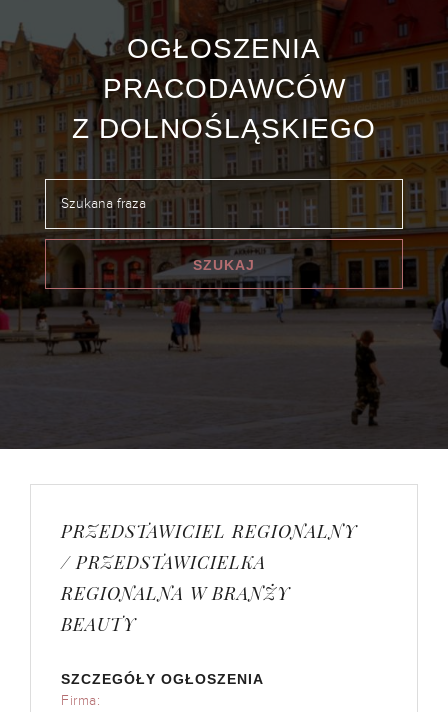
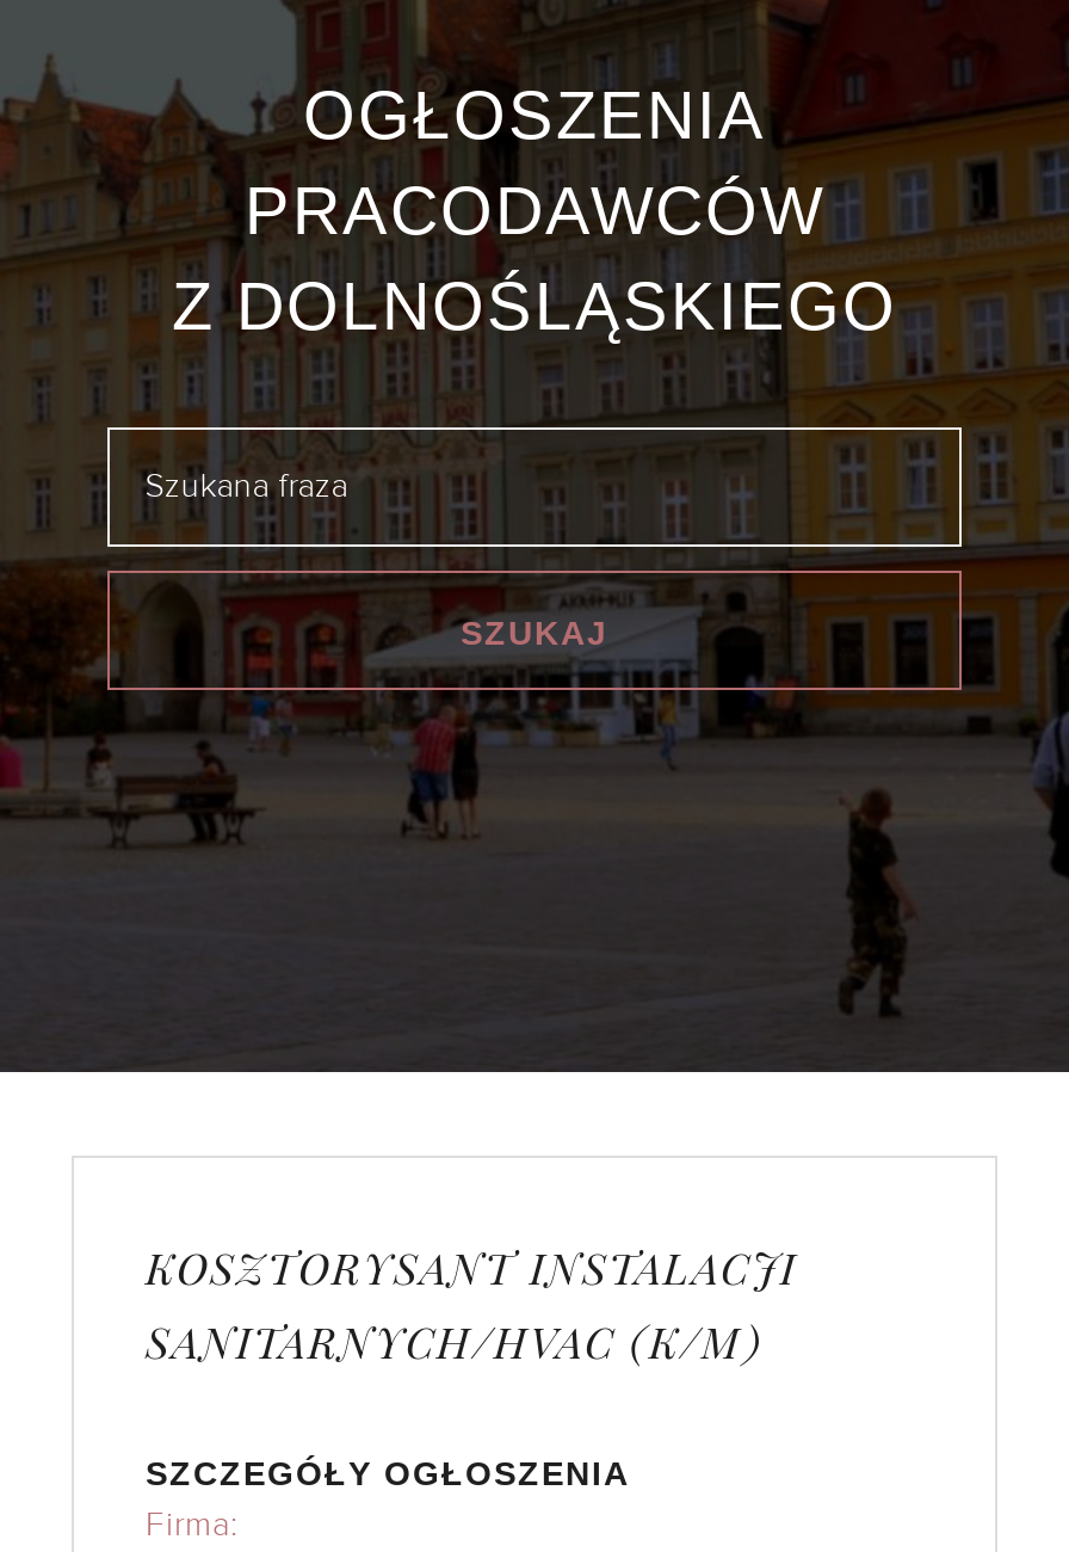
[61,519,357,636] PRZEDSTAWICIEL REGIONALNY | / PRZEDSTAWICIELKA | REGIONALNA W BRANŻY | BEAUTY -> [146,1239,797,1371] KOSZTORYSANT INSTALACJI | SANITARNYCH/HVAC (K/M)

